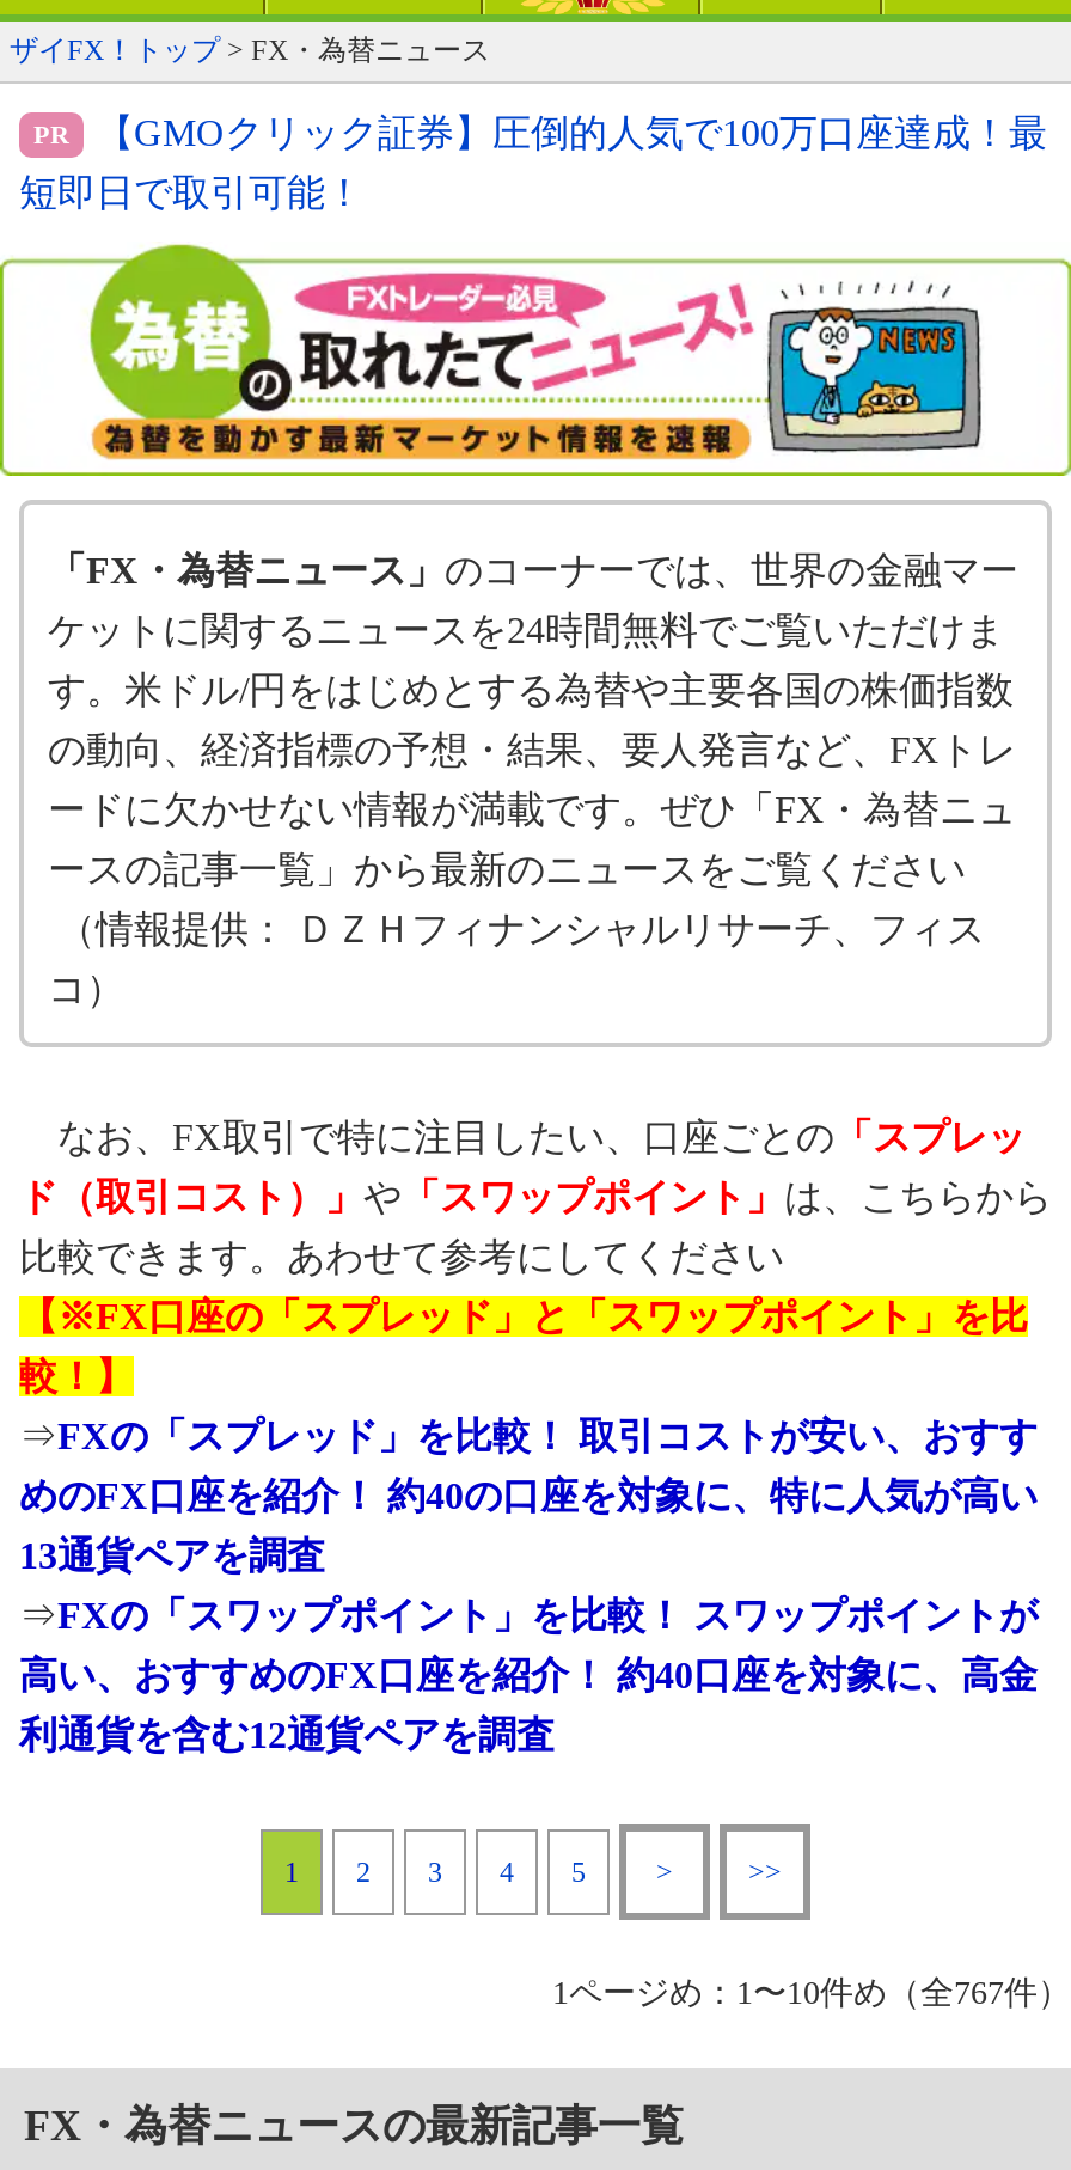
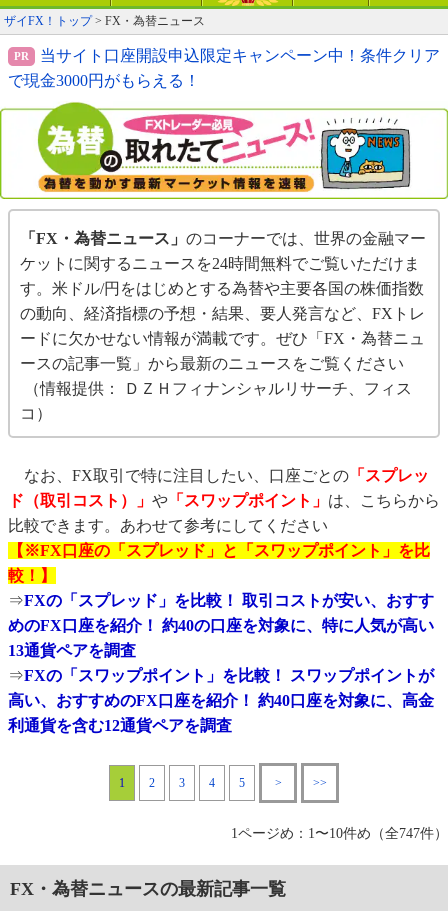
[96,113,1047,154] 【GMOクリック証券】圧倒的人気で100万口座達成！最 -> [40,47,440,64] 当サイト口座開設申込限定キャンペーン中！条件クリア
[19,173,363,214] 短即日で取引可能！ -> [8,72,200,89] で現金3000円がもらえる！
[552,1976,1071,2012] 1ページめ：1〜10件め（全767件） -> [231,826,448,841] 1ページめ：1〜10件め（全747件）

